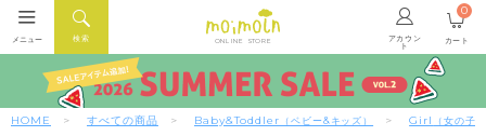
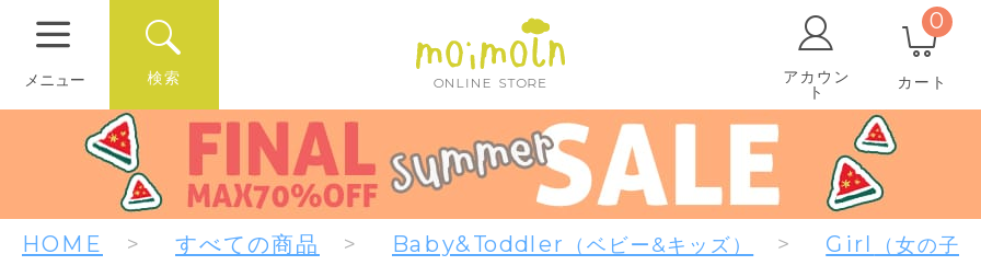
[3,53,483,109] [image] -> [7,107,974,221] [image]

